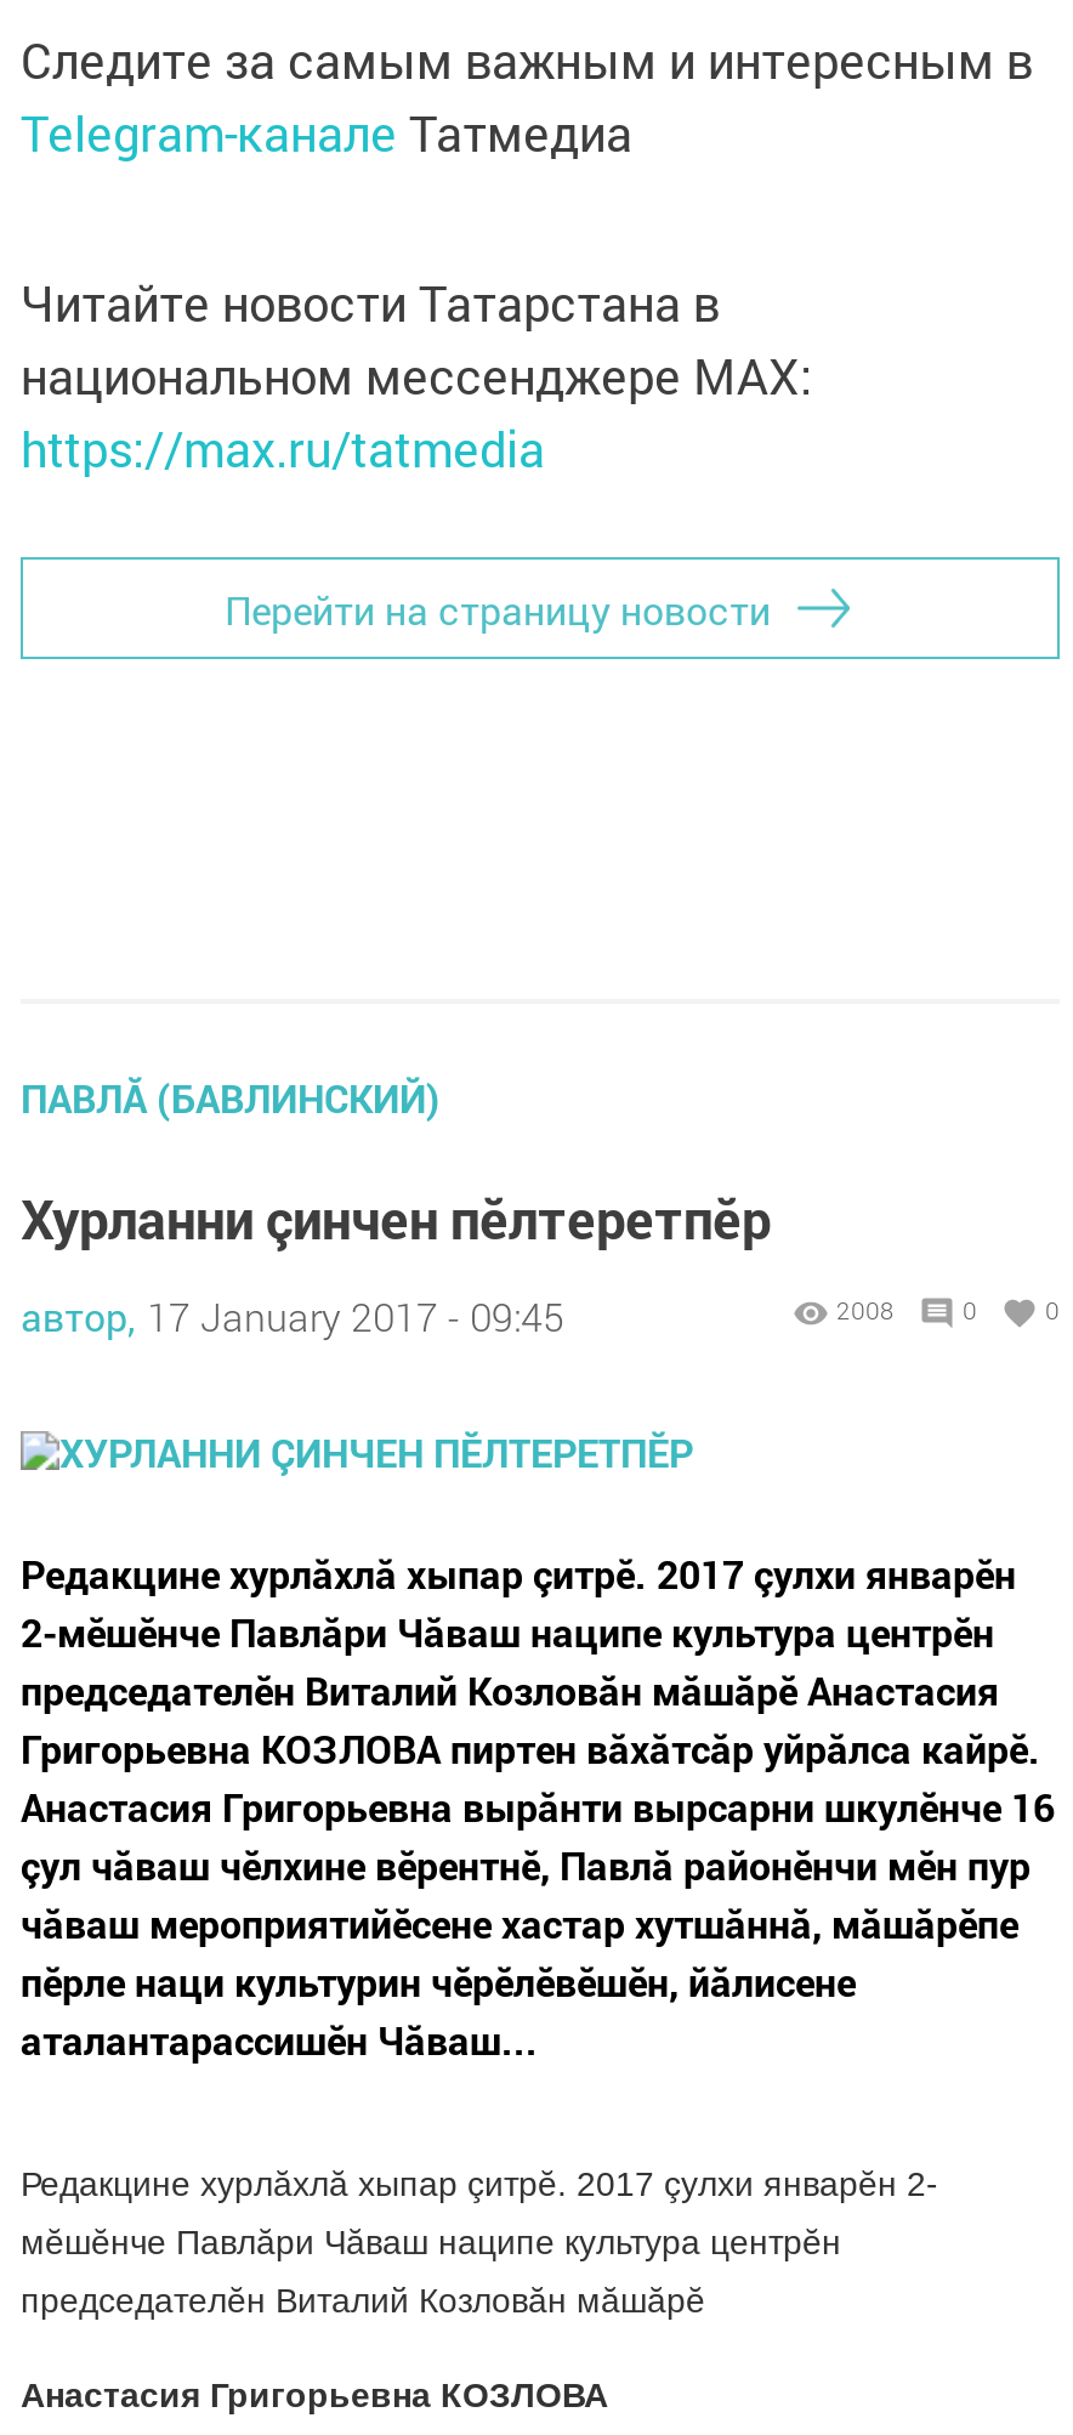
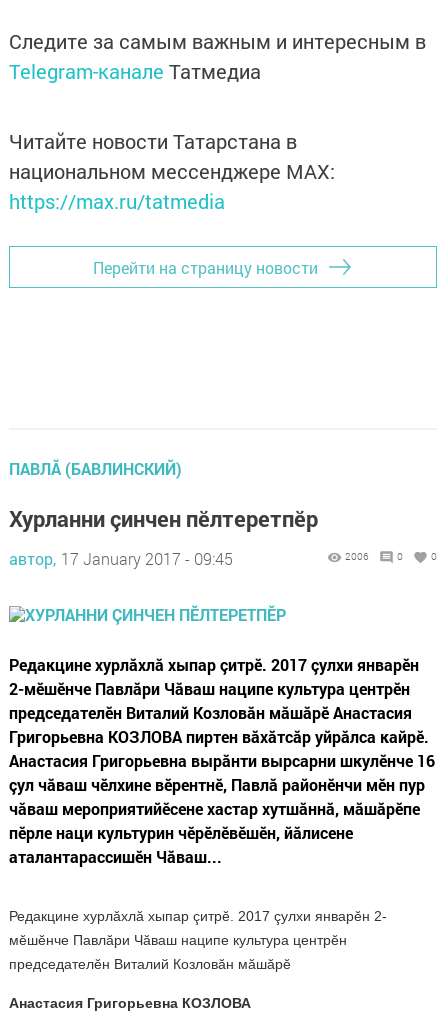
[836,1296,895,1327] 2008 -> [345,550,369,563] 2006

